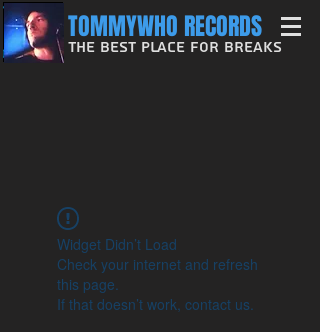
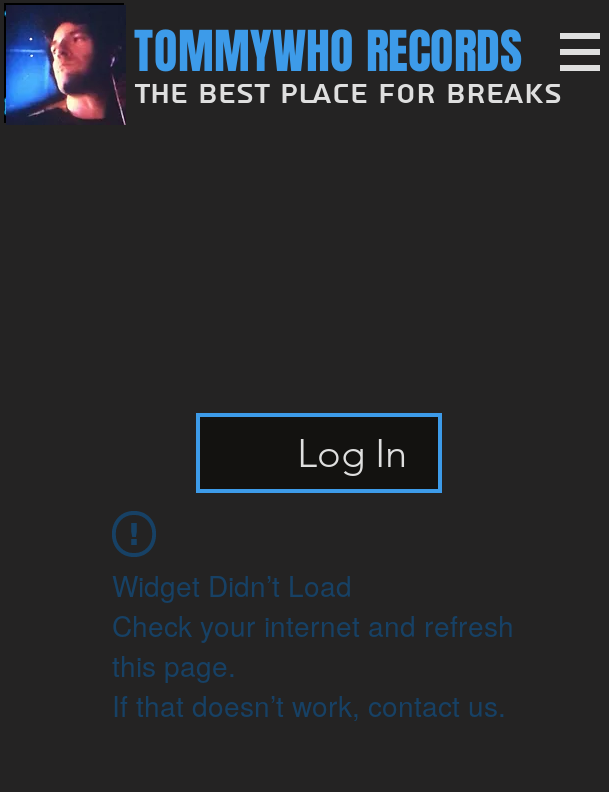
none -> [297,429,407,477] Log In

